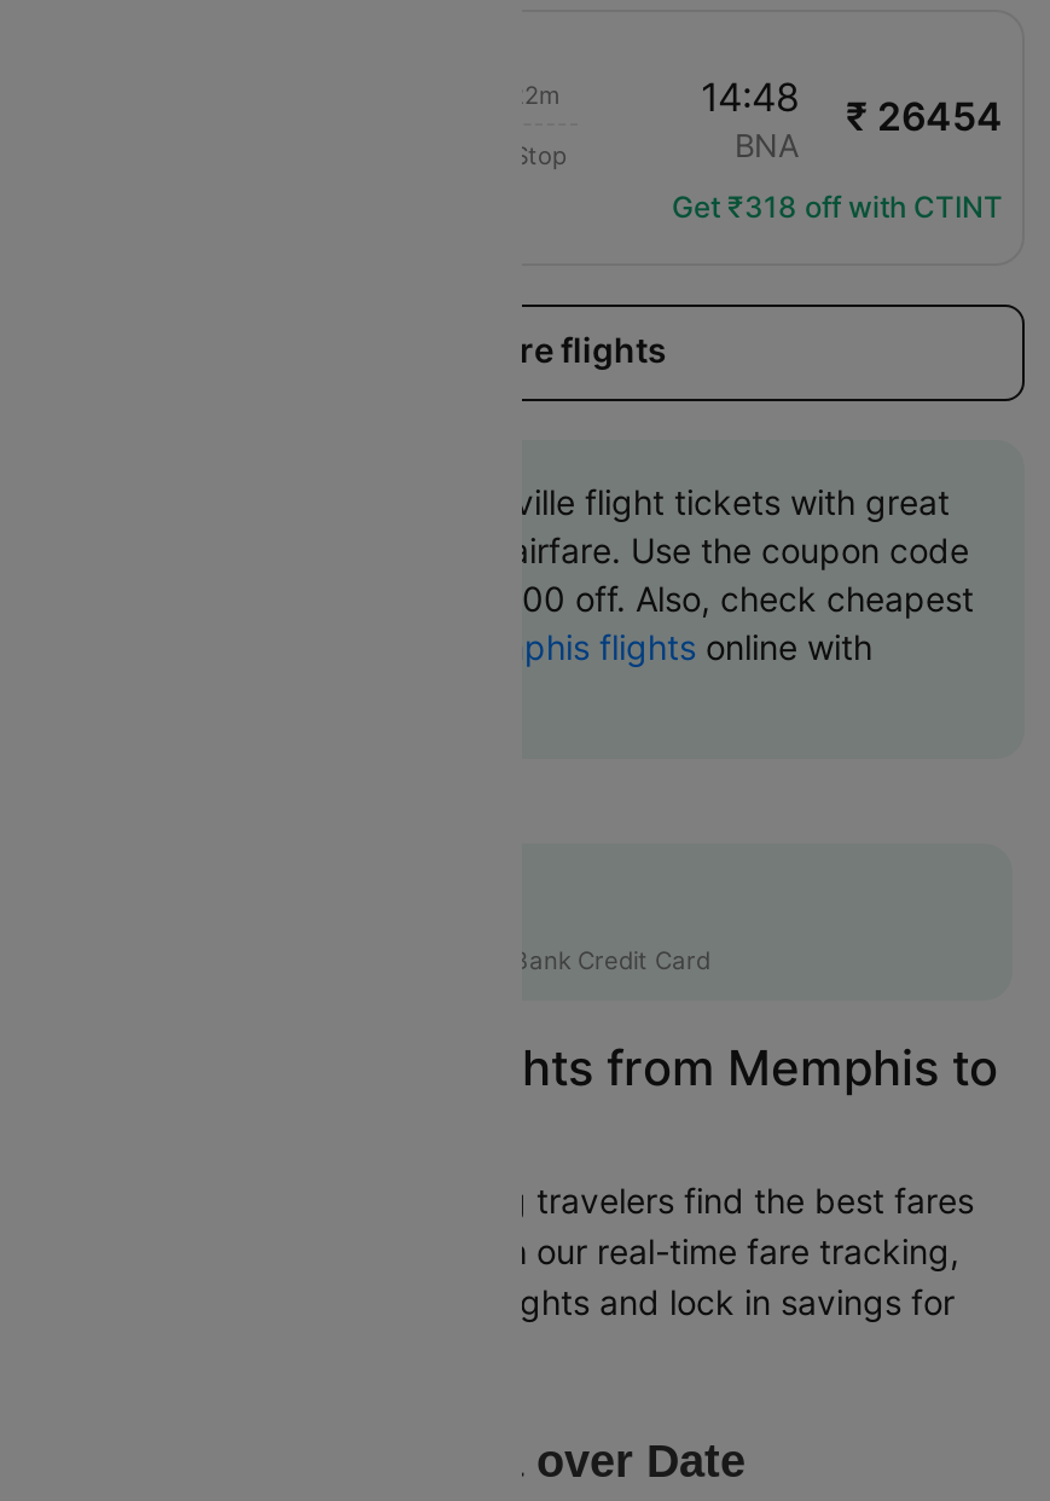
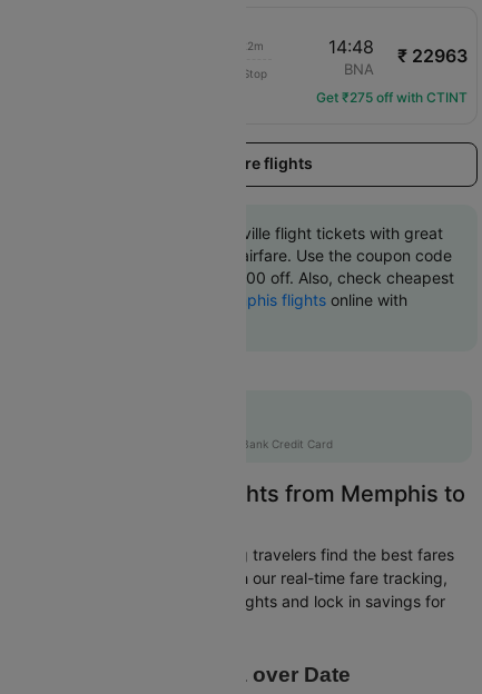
[701,72,1003,140] 14:48 ₹ 26454 -> [328,35,468,67] 14:48 ₹ 22963
[672,188,1003,225] Get ₹318 off with CTINT -> [316,89,468,106] Get ₹275 off with CTINT

